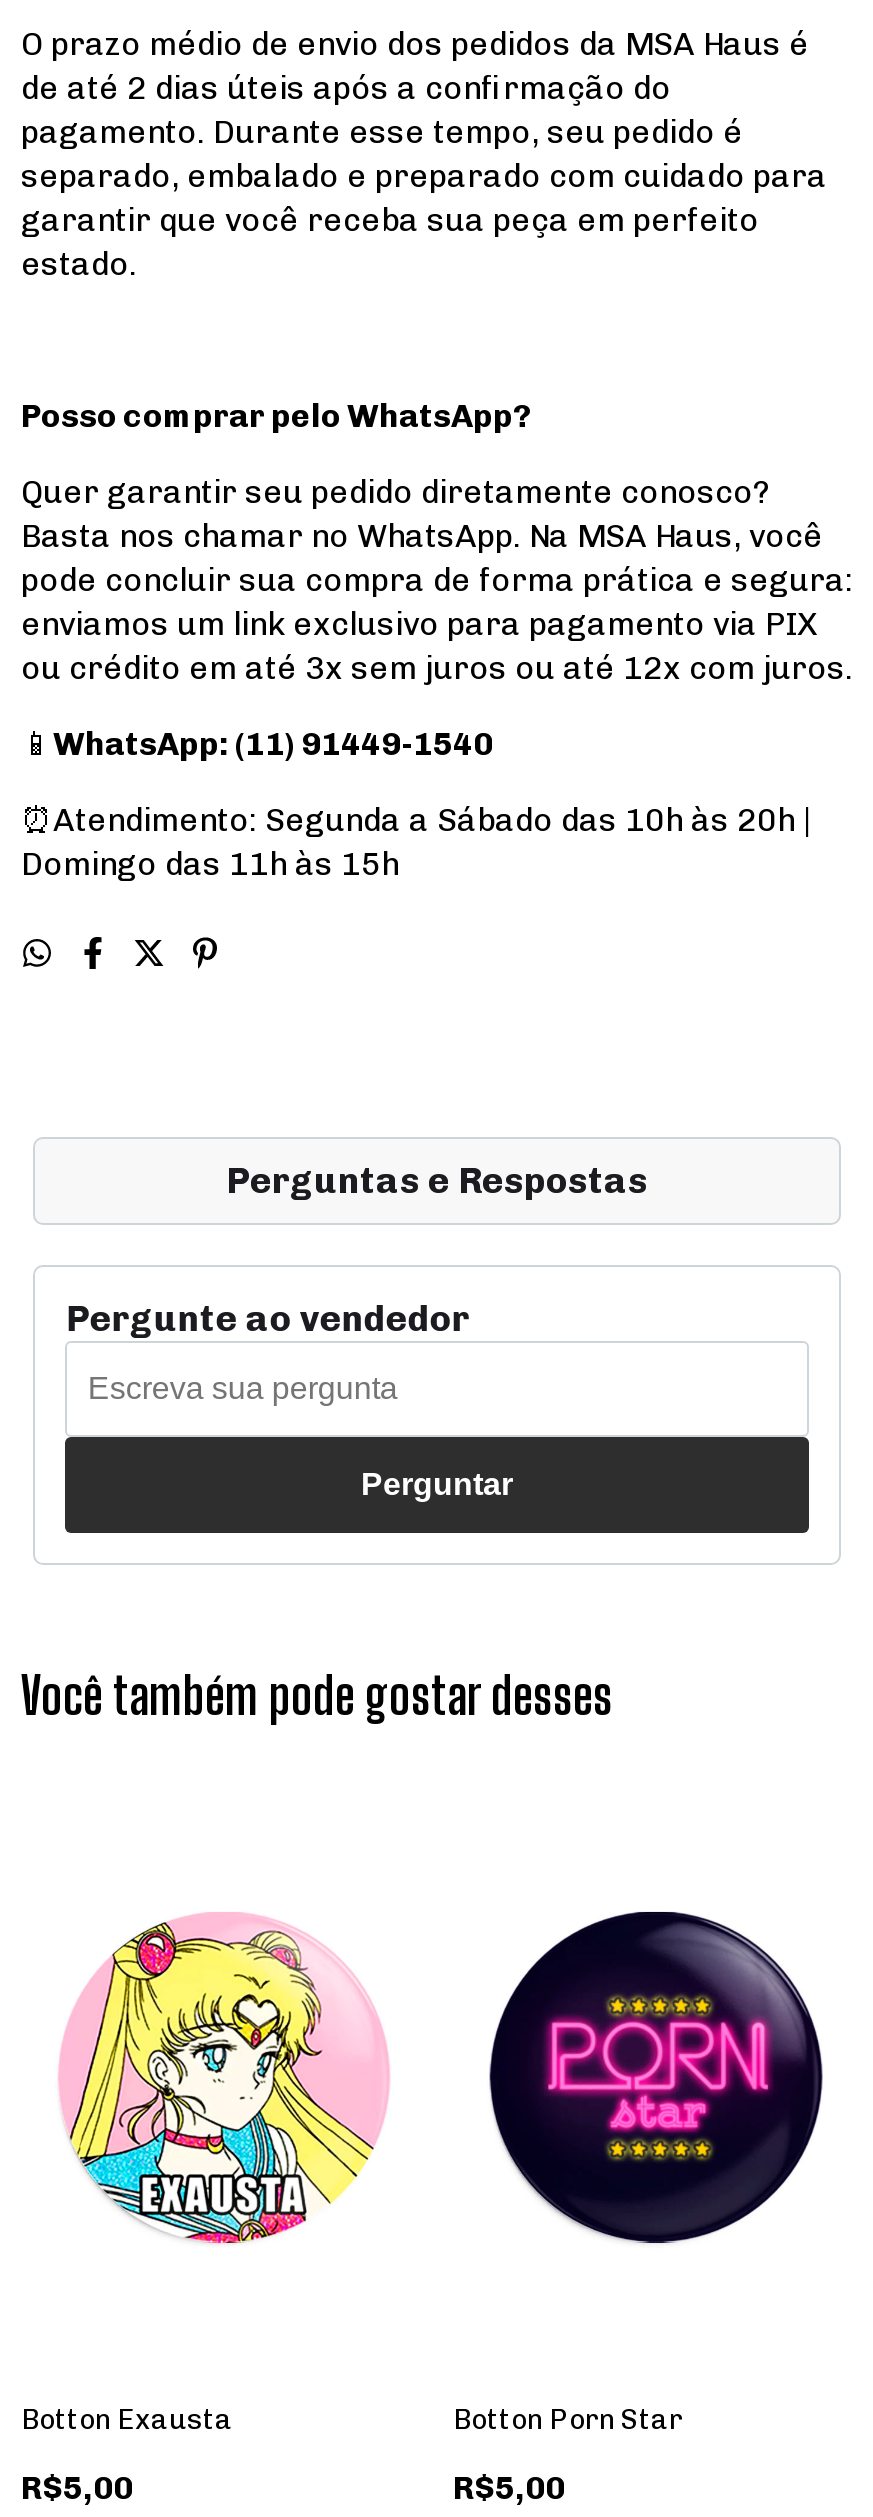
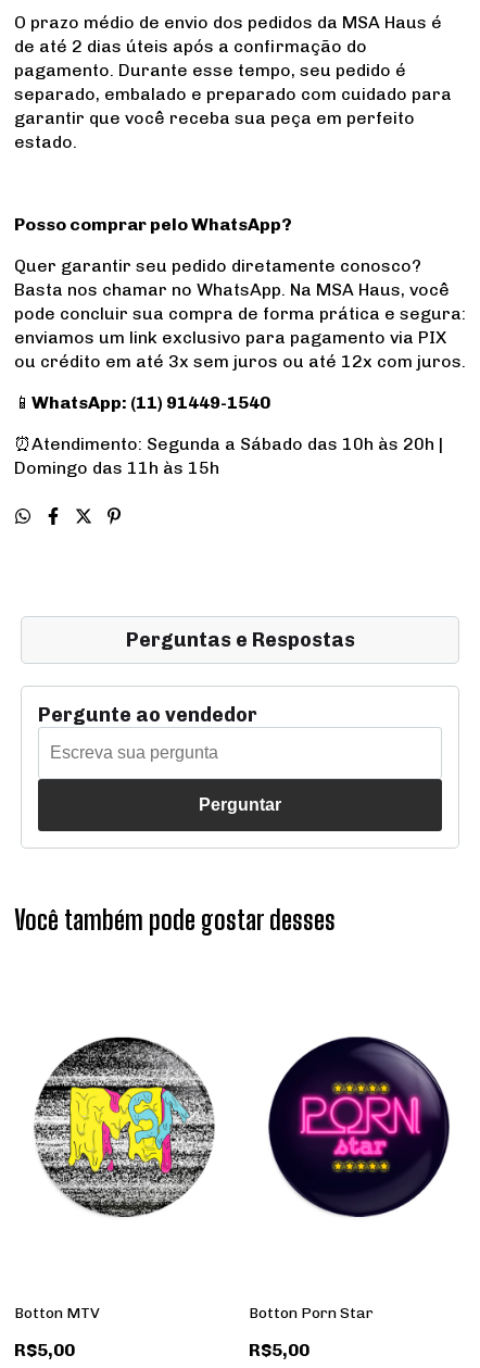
[59,1913,391,2245] [image] -> [34,1037,216,1218] [image]
[21,2404,233,2438] Botton Exausta -> [14,1304,100,1323] Botton MTV

